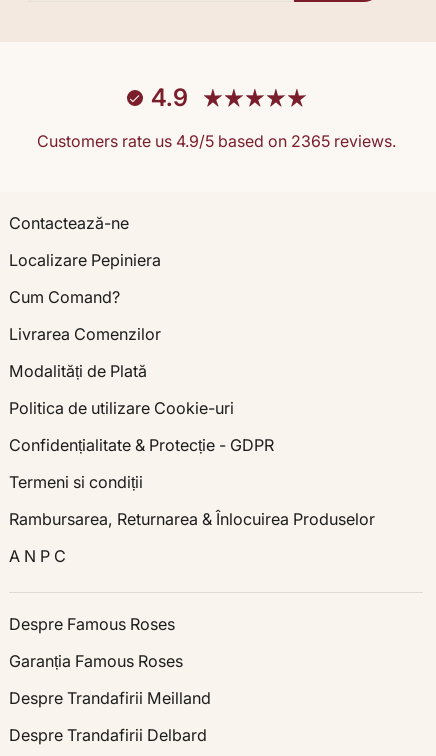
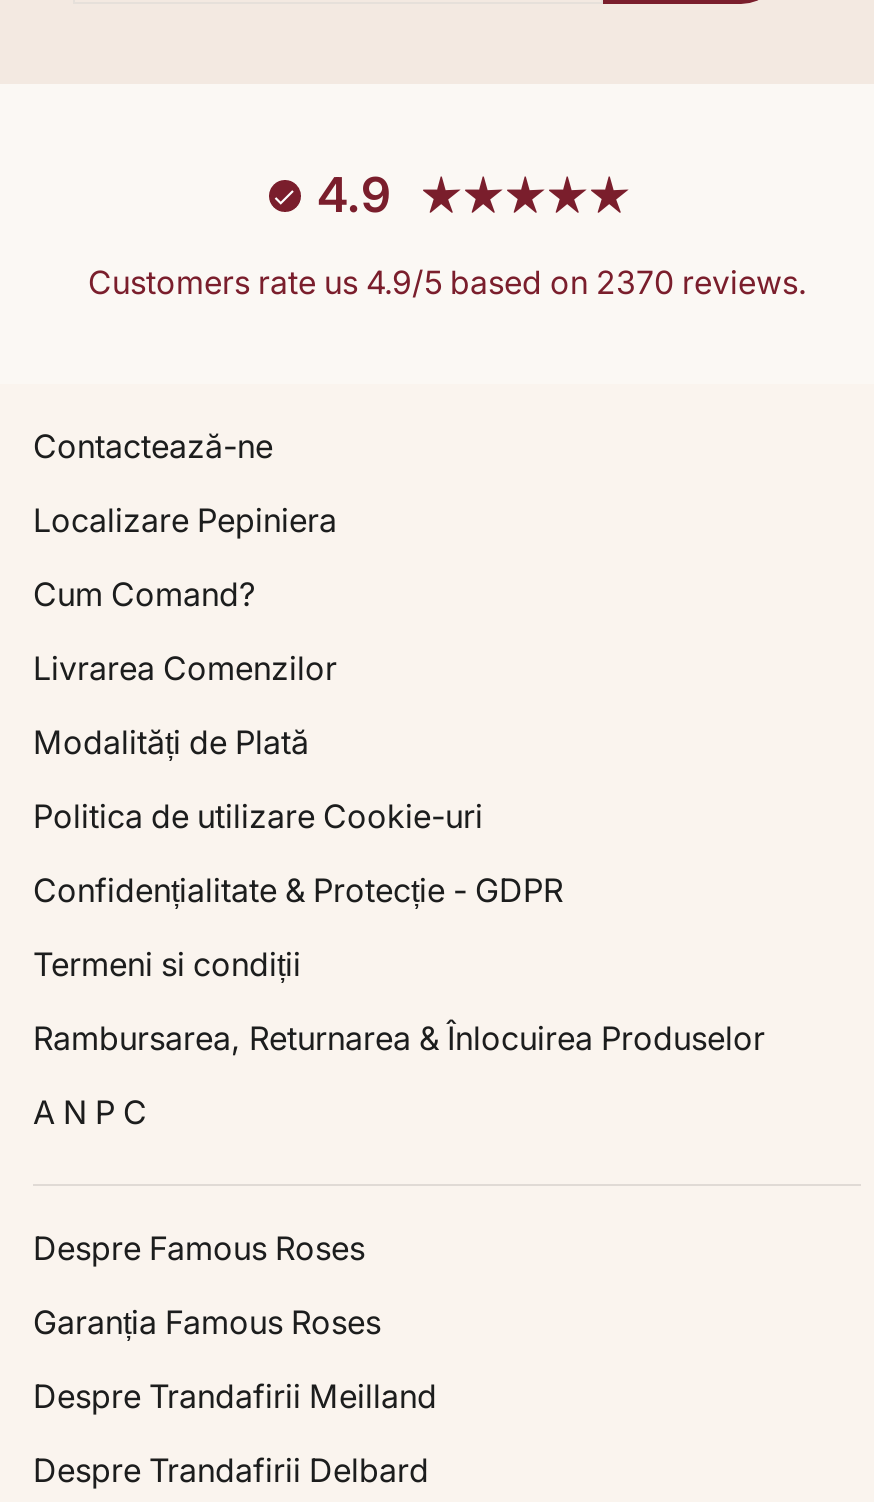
[36,131,395,151] Customers rate us 4.9/5 based on 2365 reviews. -> [88,261,806,301] Customers rate us 4.9/5 based on 2370 reviews.

